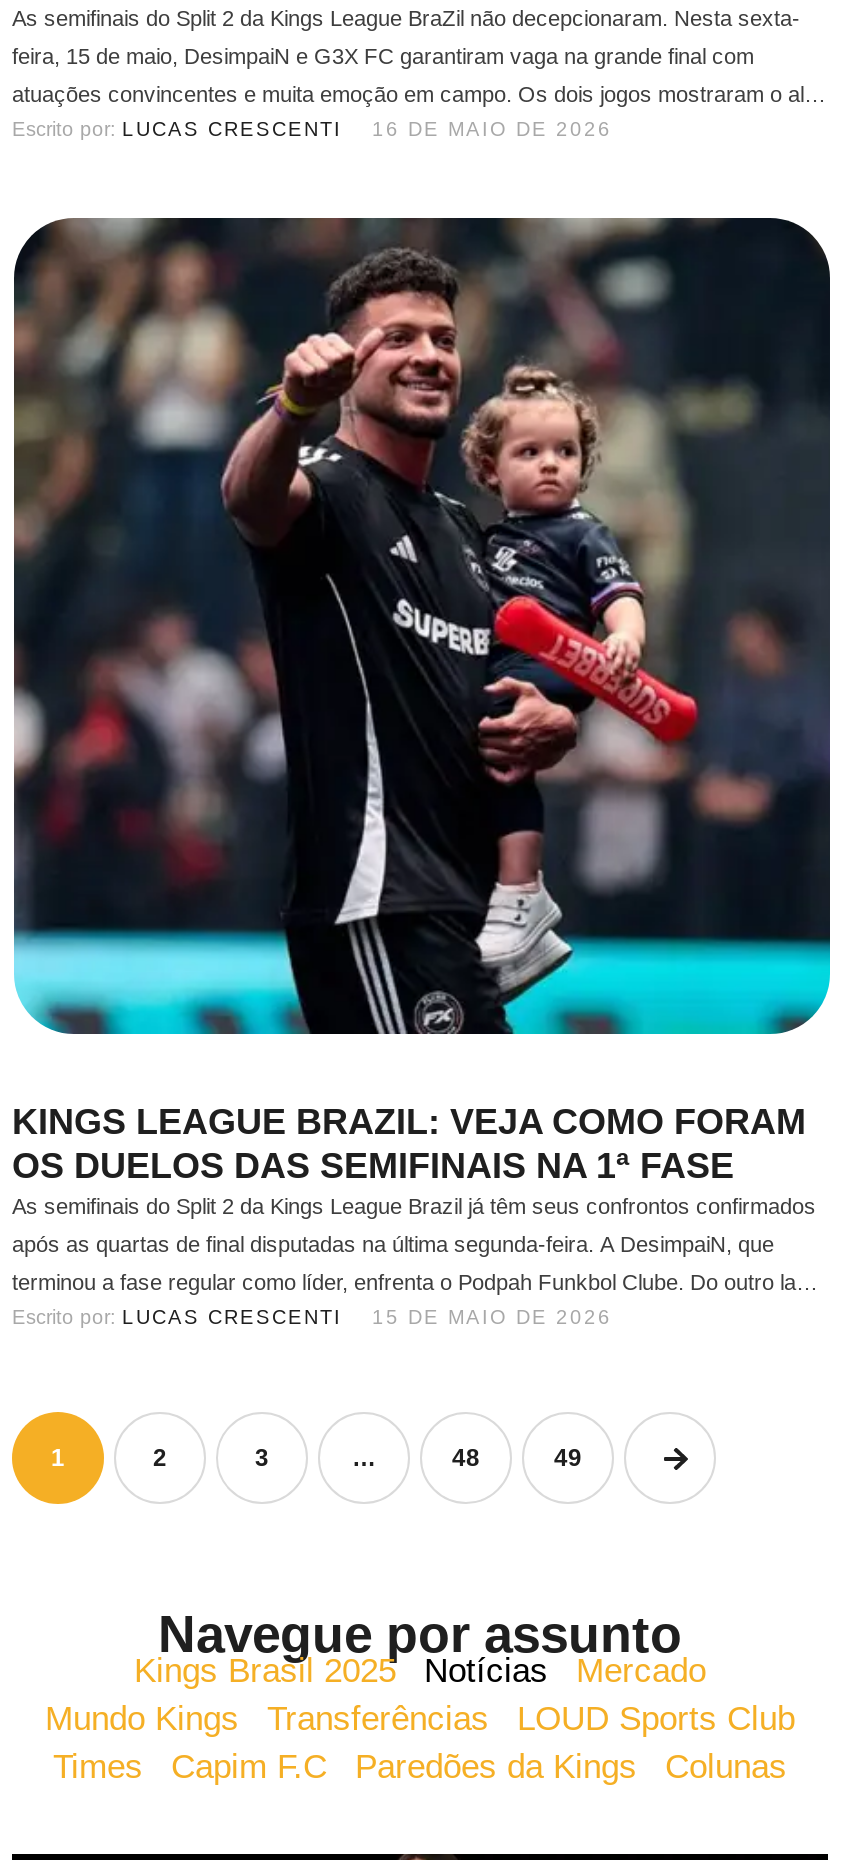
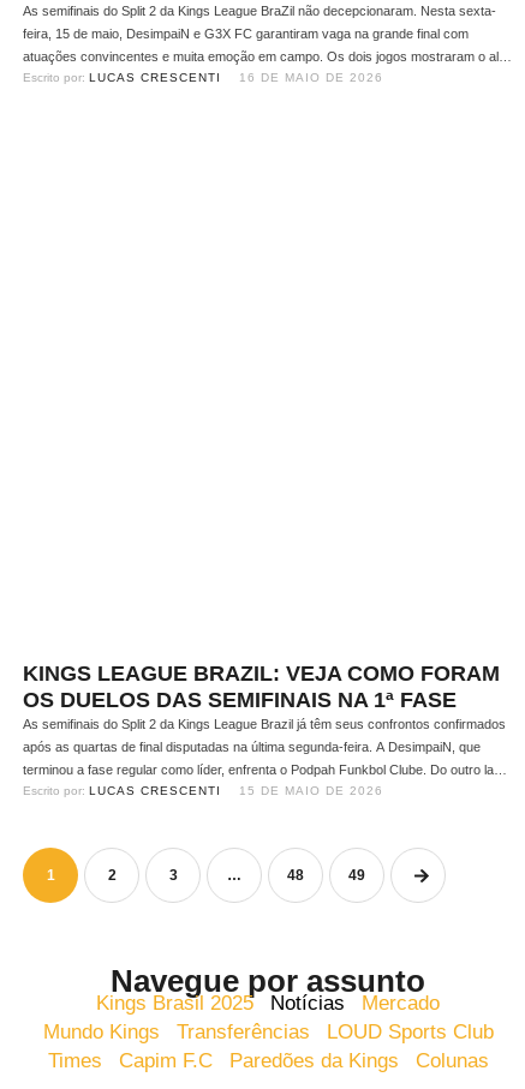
[12,216,832,1036] [image] -> none

